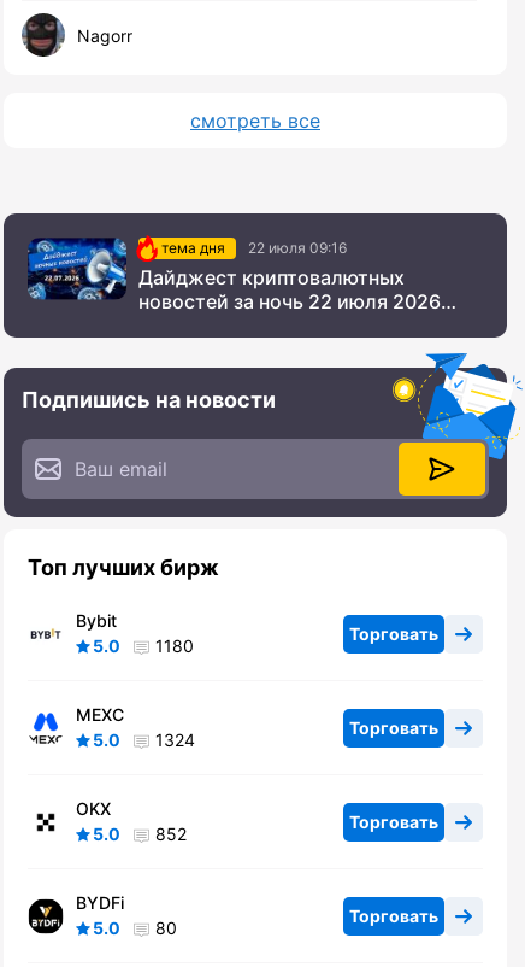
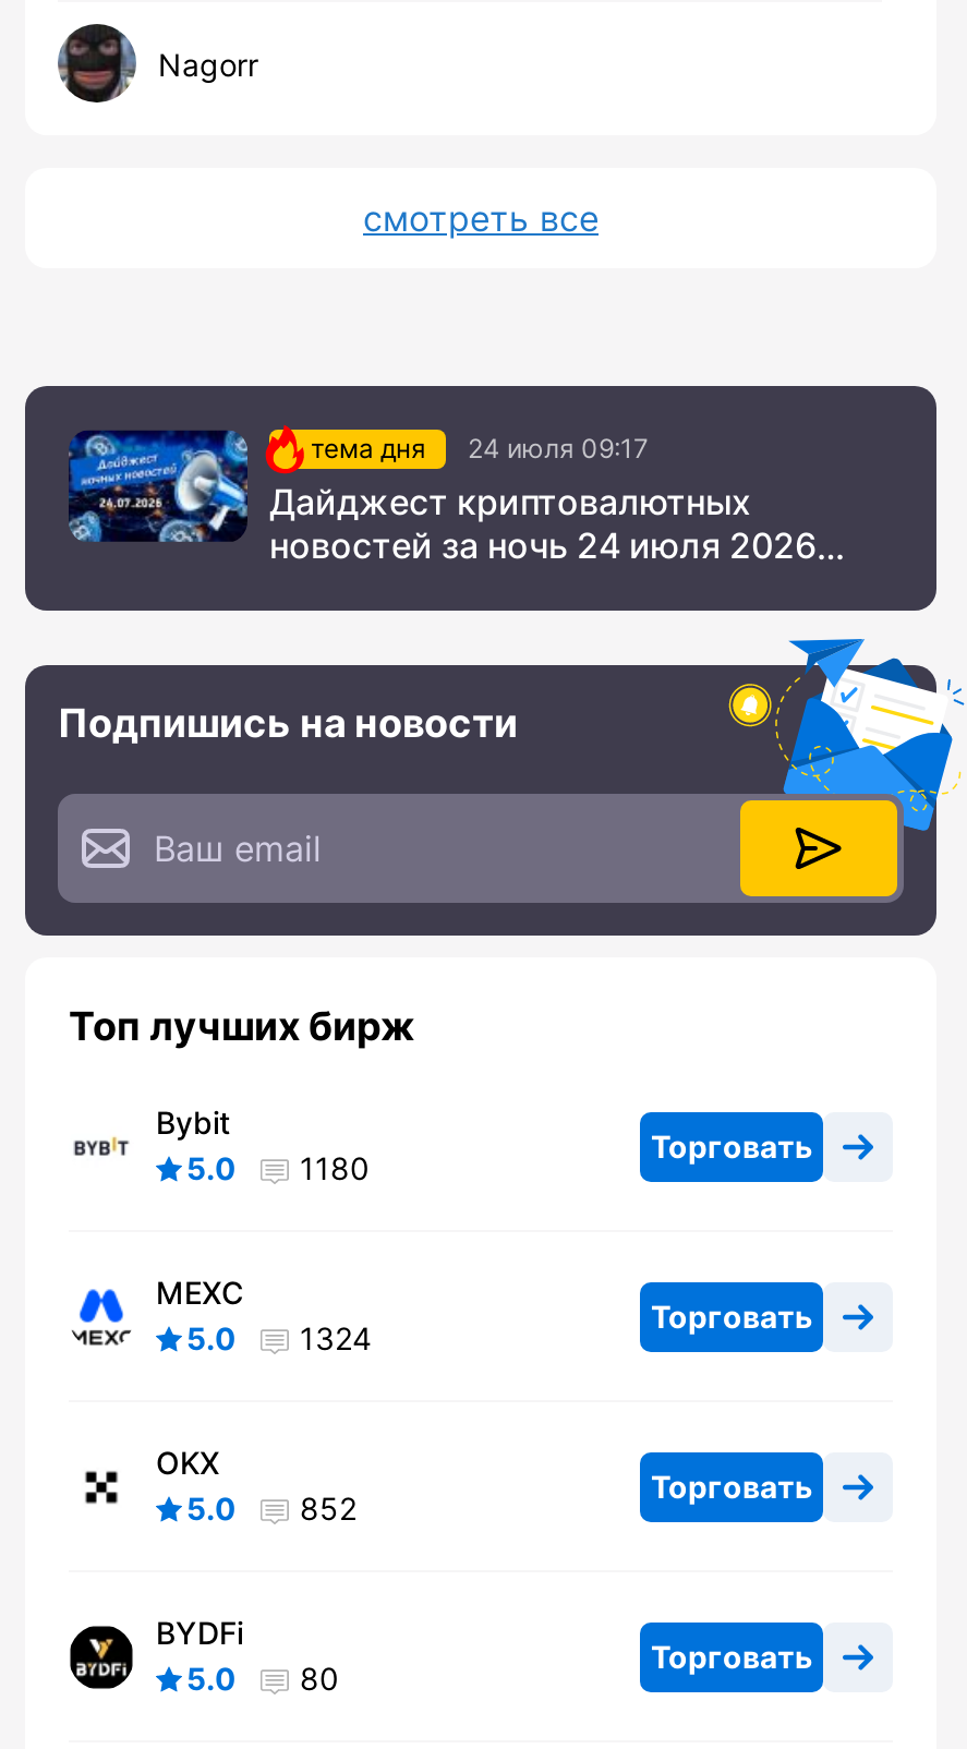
[161,239,347,257] тема дня 22 июля 09:16 -> [311,432,649,465] тема дня 24 июля 09:17
[138,290,441,314] новостей за ночь 22 июля 2026 -> [269,524,817,568] новостей за ночь 24 июля 2026

